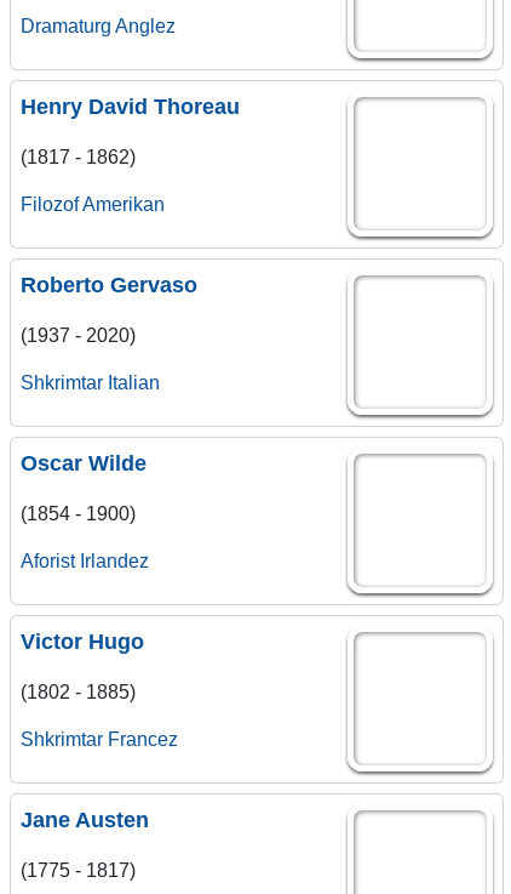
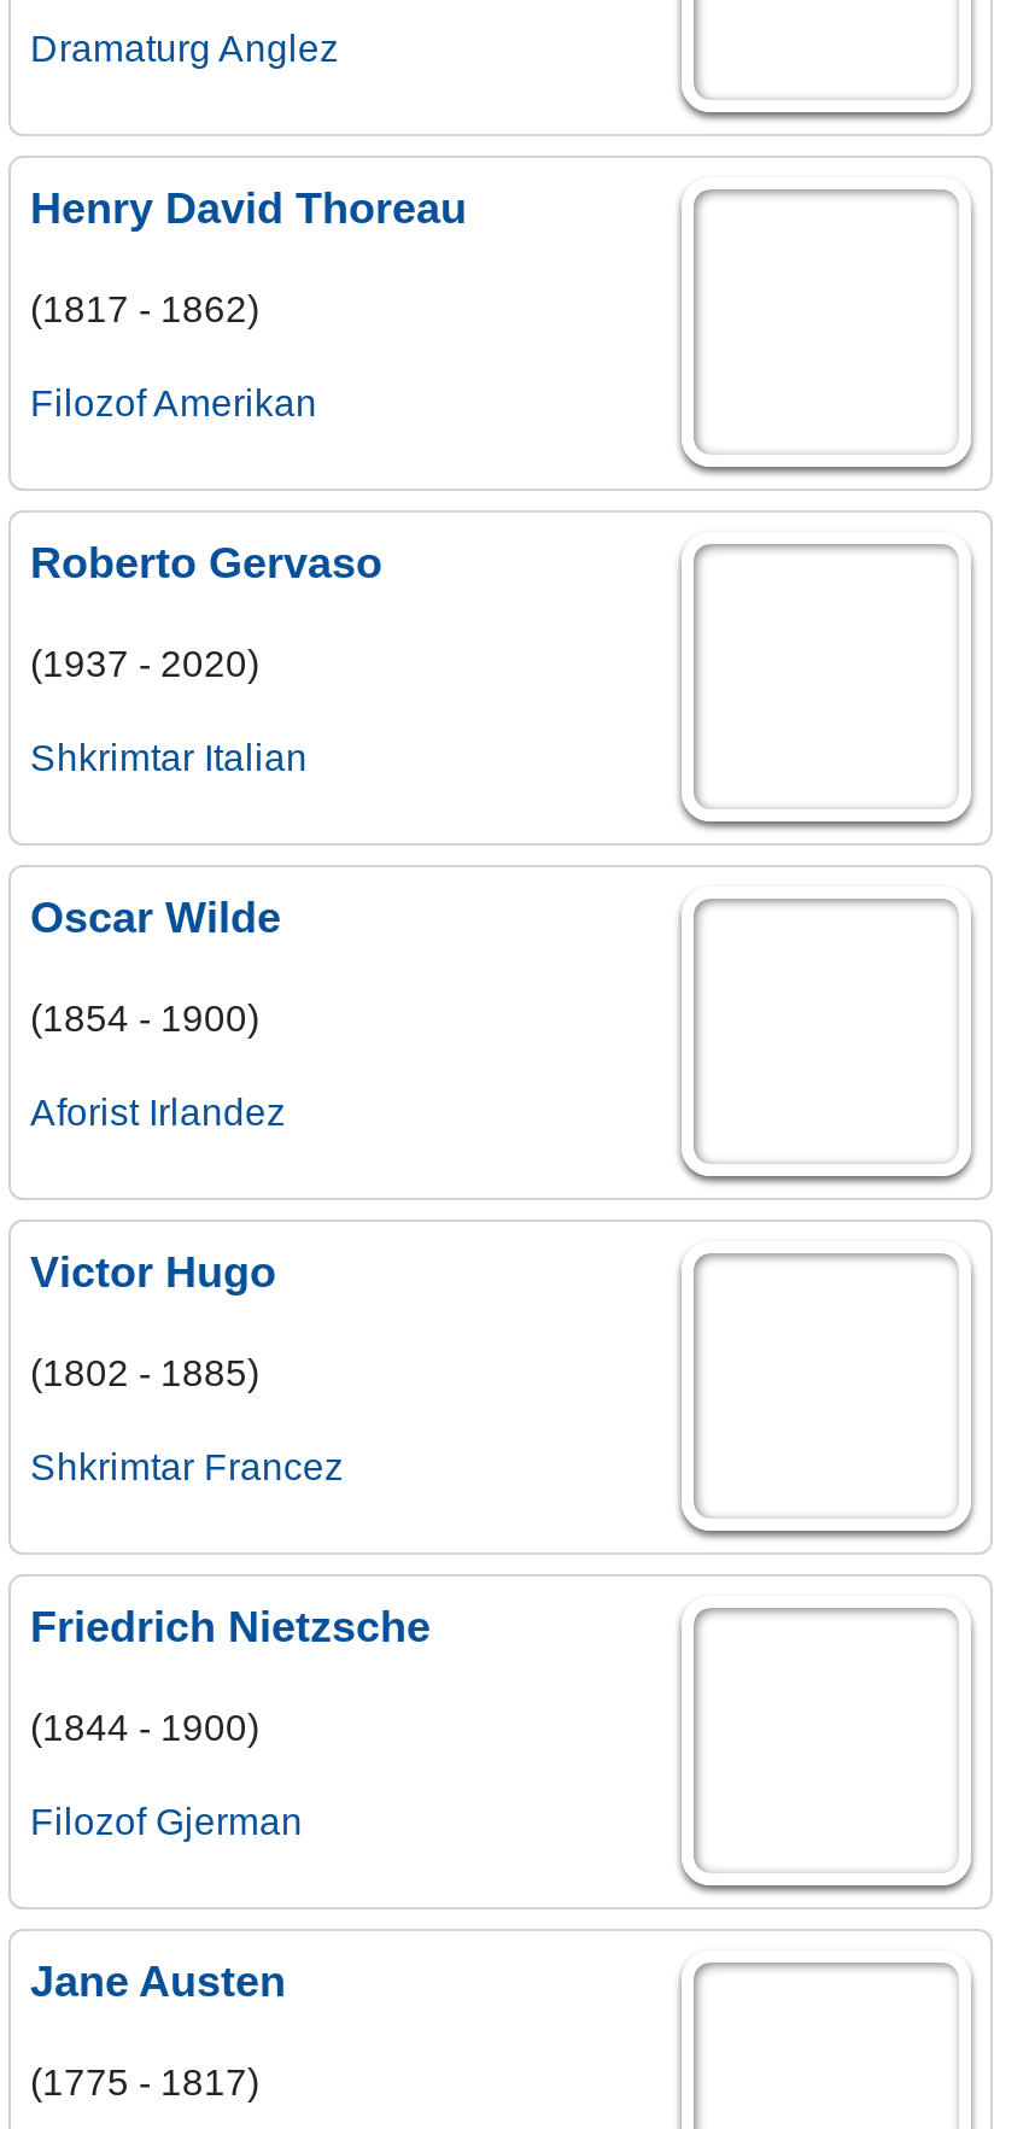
none -> [30,1603,431,1842] Friedrich Nietzsche | (1844 - 1900) | Filozof Gjerman

